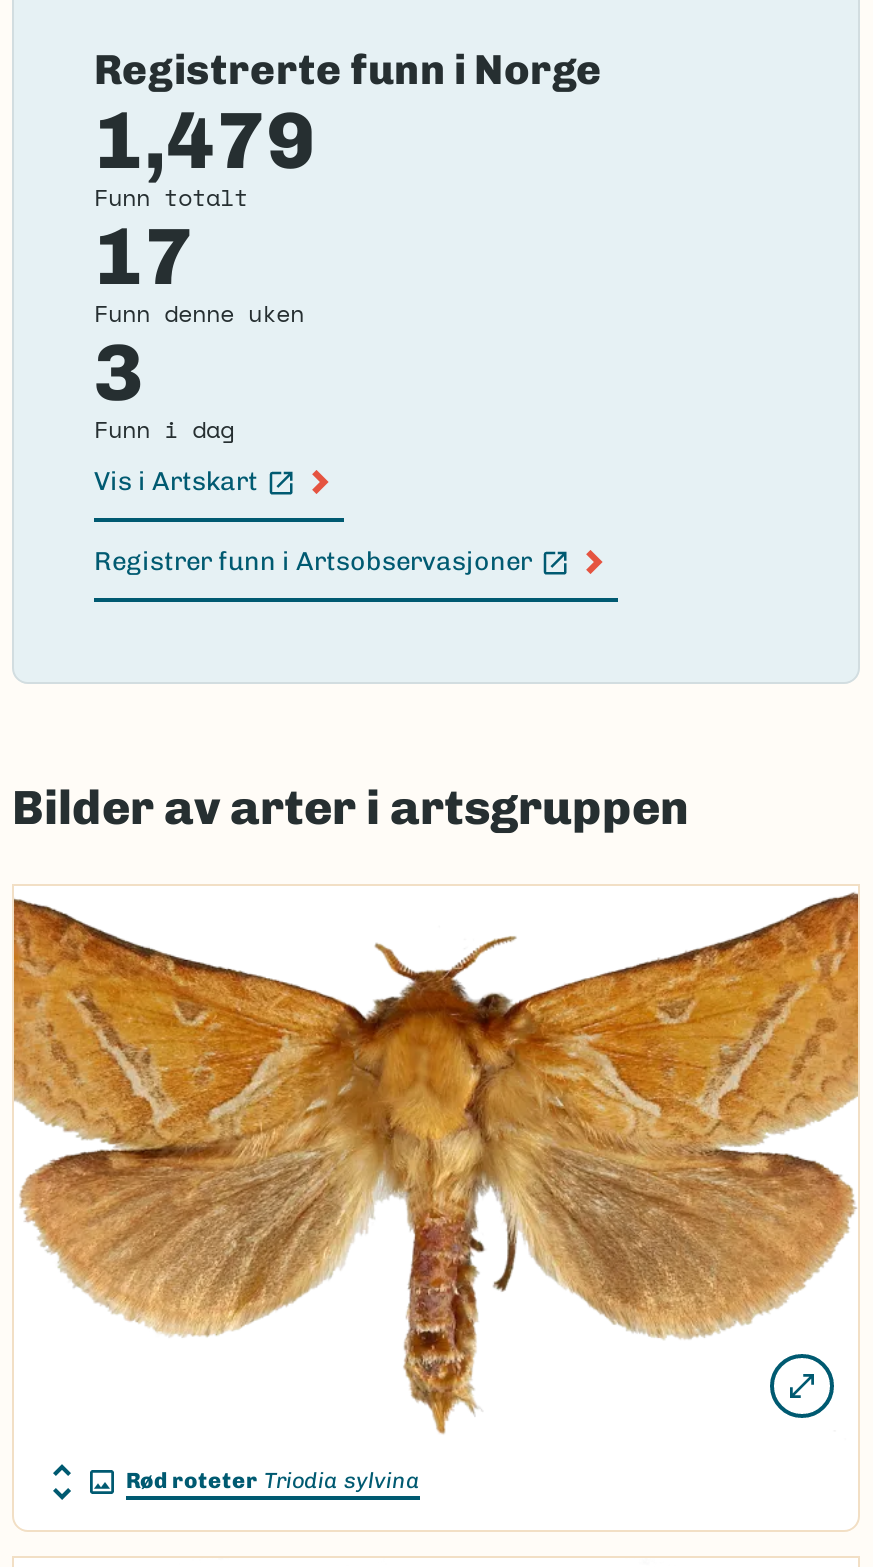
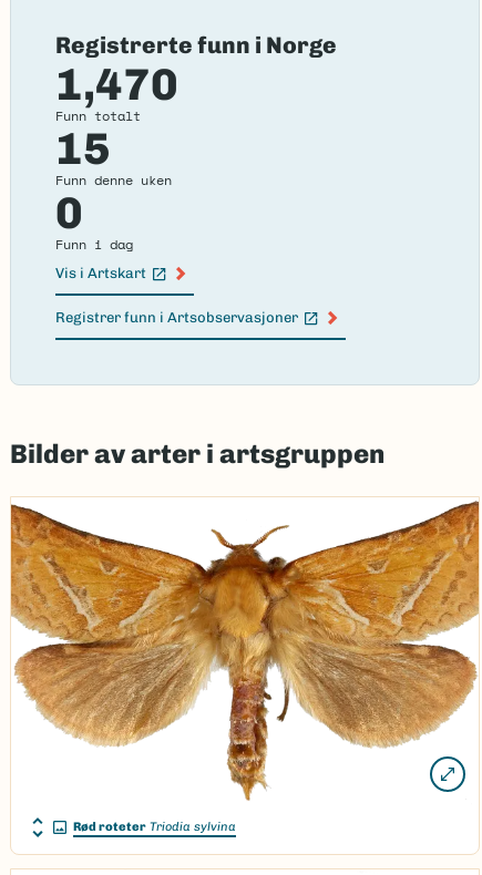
[94,92,316,188] 1,479 -> [55,57,178,111] 1,470
[94,208,194,304] 17 -> [55,122,111,175] 15
[94,324,144,420] 3 -> [55,186,83,239] 0

